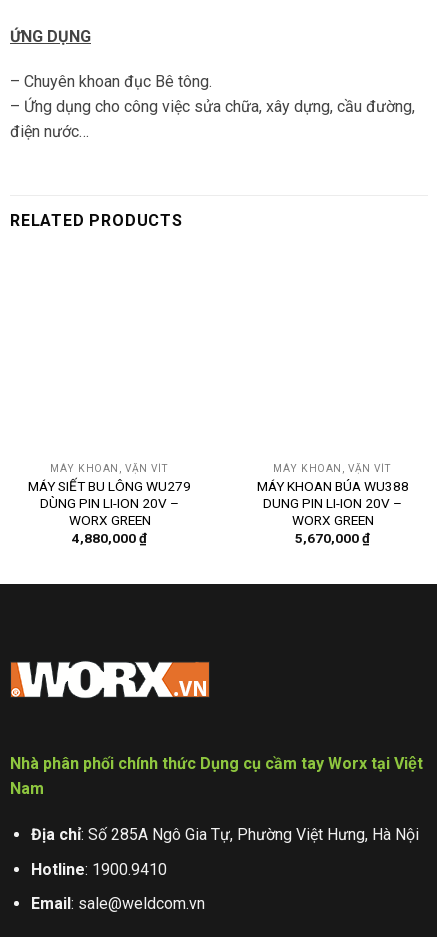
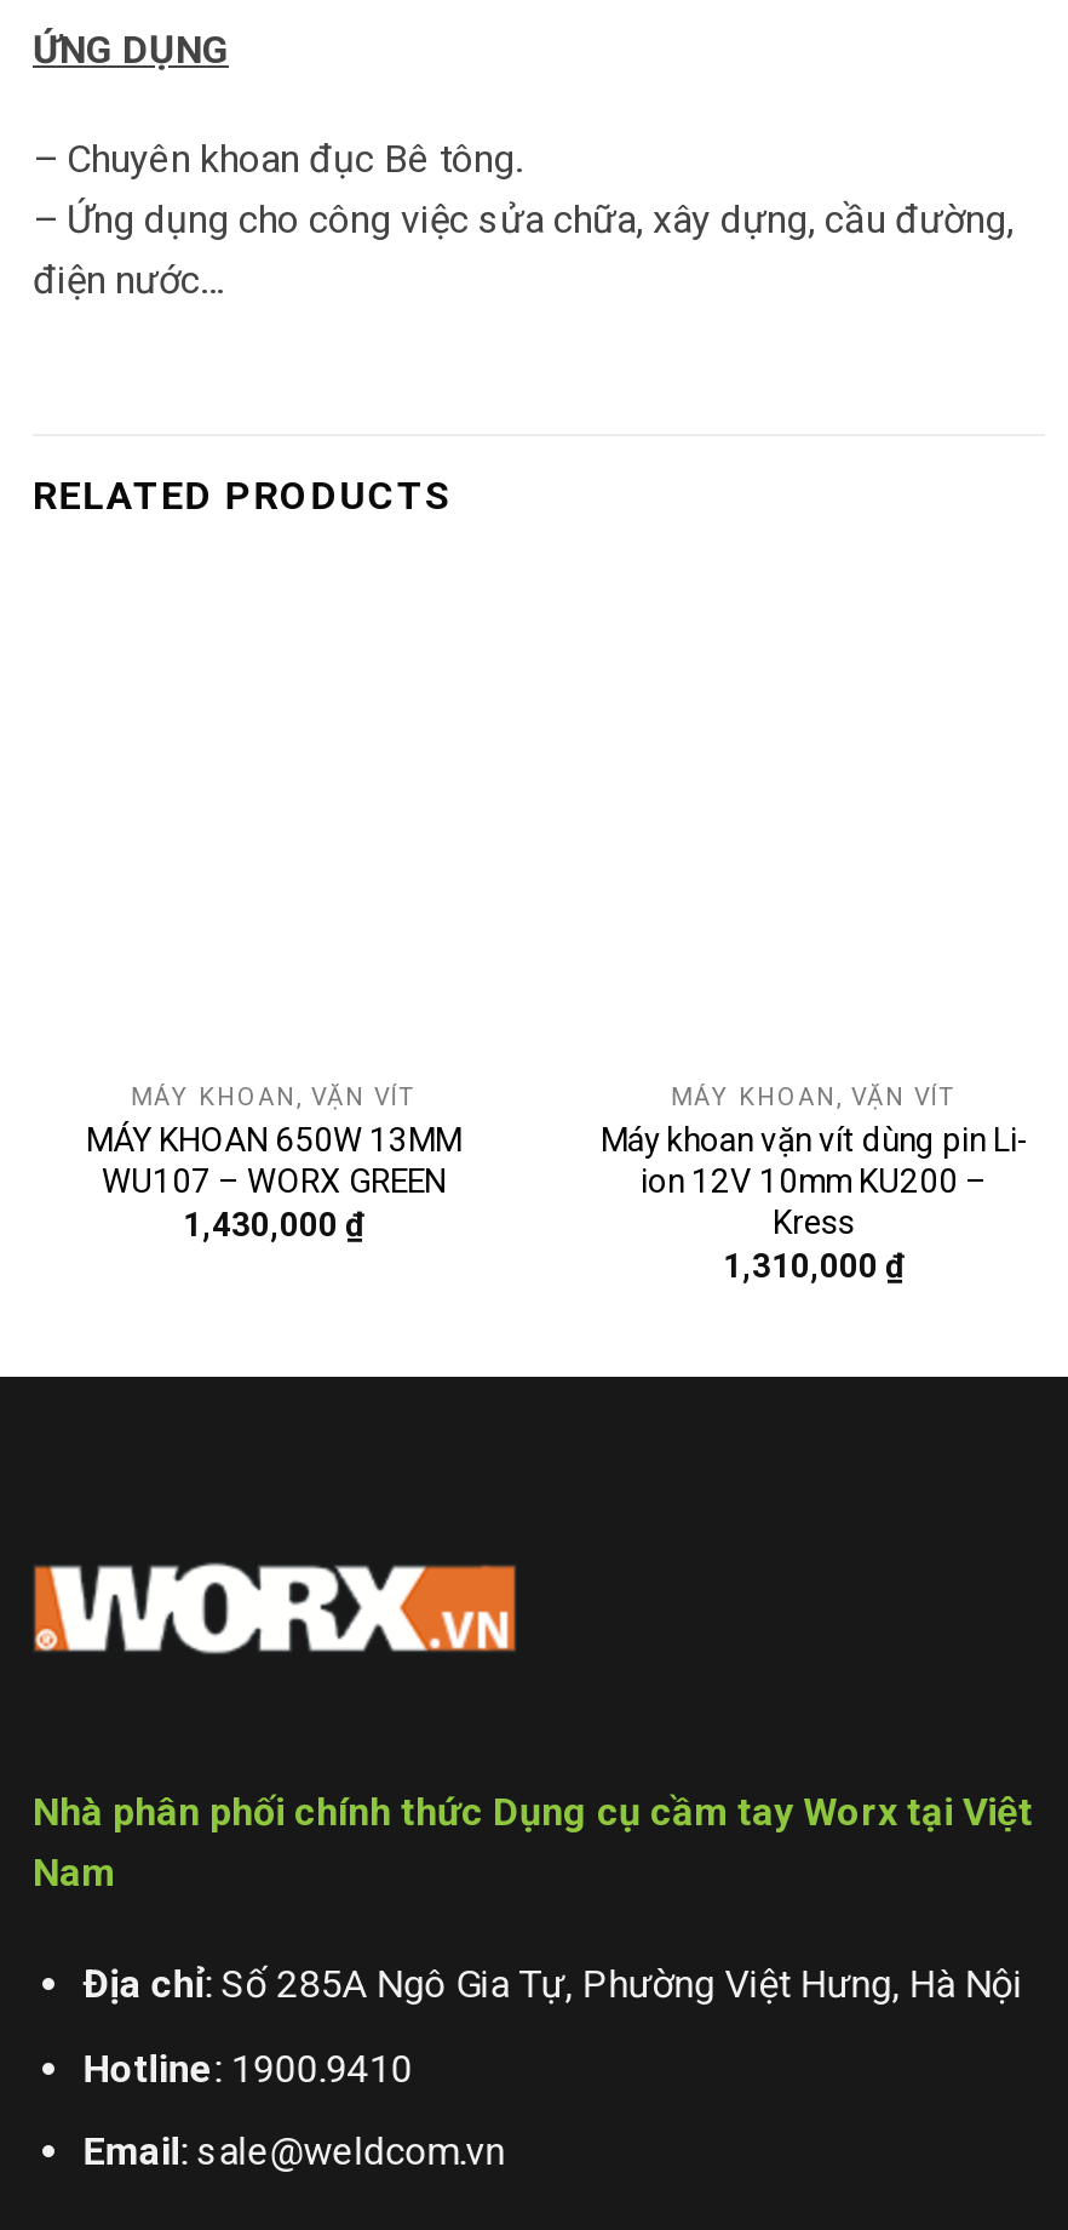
[28,478,191,546] MÁY SIẾT BU LÔNG WU279 | DÙNG PIN LI-ION 20V – | WORX GREEN | 4,880,000 ₫ -> [86,1119,461,1244] MÁY KHOAN 650W 13MM | WU107 – WORX GREEN | 1,430,000 ₫
[256,478,408,546] MÁY KHOAN BÚA WU388 | DUNG PIN LI-ION 20V – | WORX GREEN | 5,670,000 ₫ -> [601,1119,1027,1285] Máy khoan vặn vít dùng pin Li- | ion 12V 10mm KU200 – | Kress | 1,310,000 ₫

